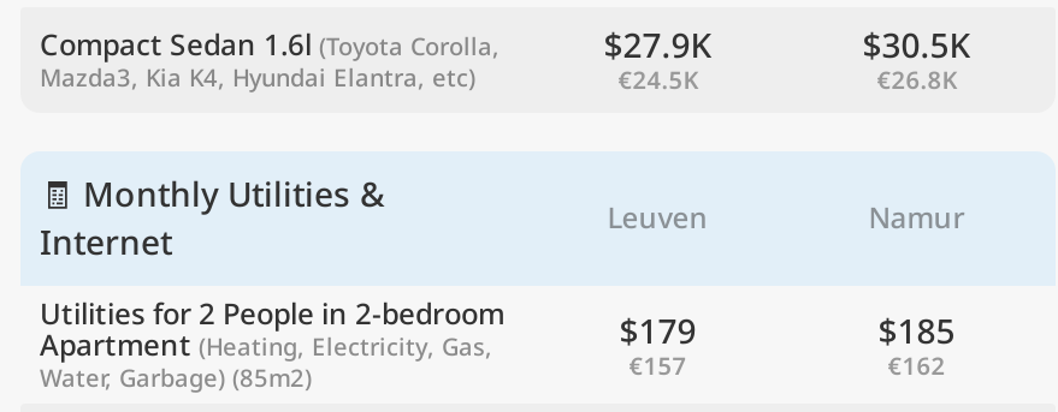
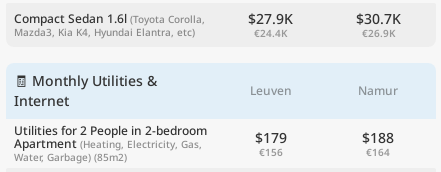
[863,22,971,97] $30.5K | €26.8K -> [356,9,401,40] $30.7K | €26.9K
[618,63,697,97] €24.5K -> [254,26,287,40] €24.4K
[878,307,955,352] $185 -> [362,128,394,147] $188
[629,348,687,381] €157 -> [259,145,283,159] €156
[888,348,945,381] €162 -> [366,145,390,159] €164

